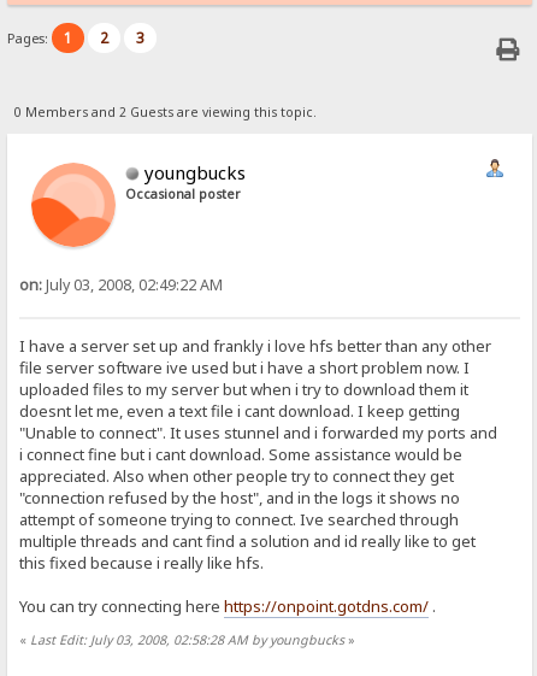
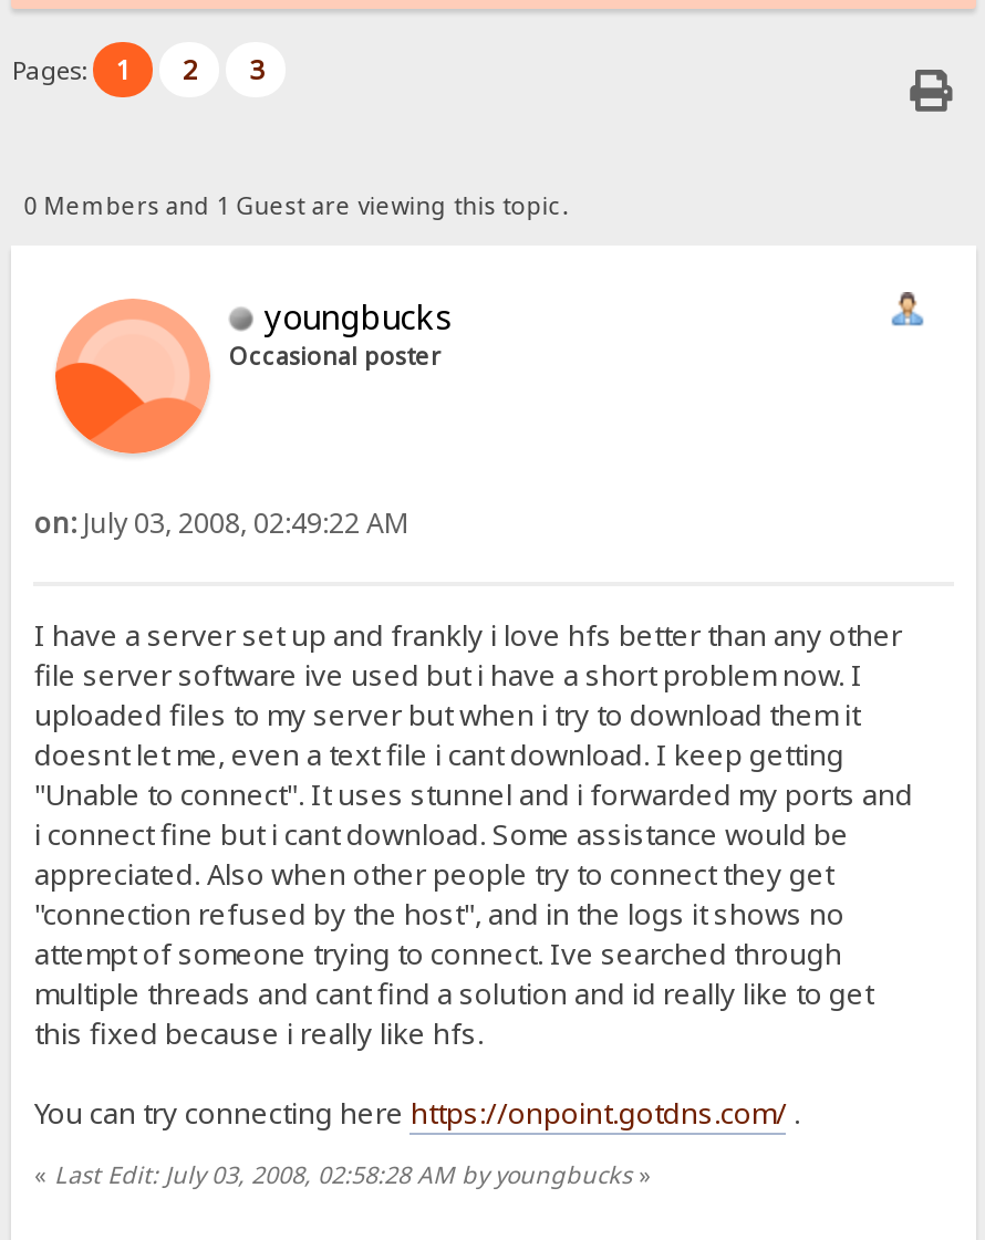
[14,103,316,120] 0 Members and 2 Guests are viewing this topic. -> [24,189,568,220] 0 Members and 1 Guest are viewing this topic.

